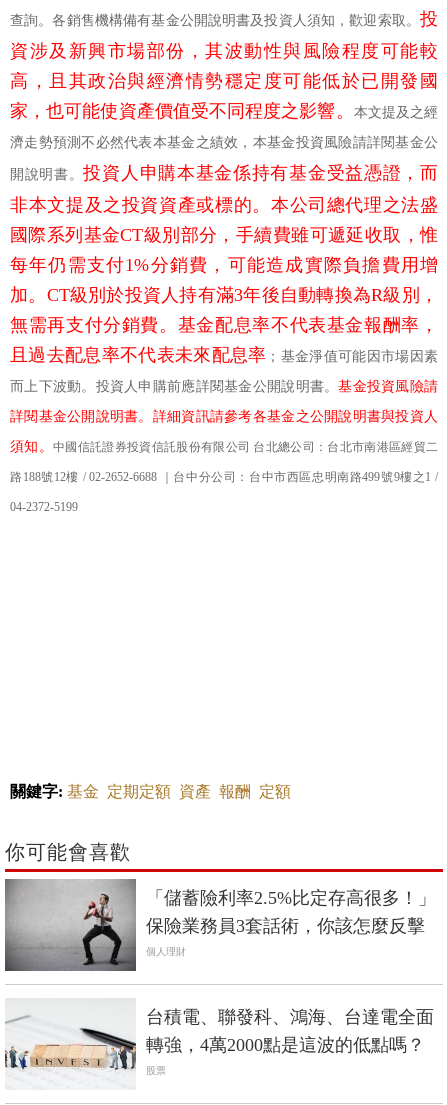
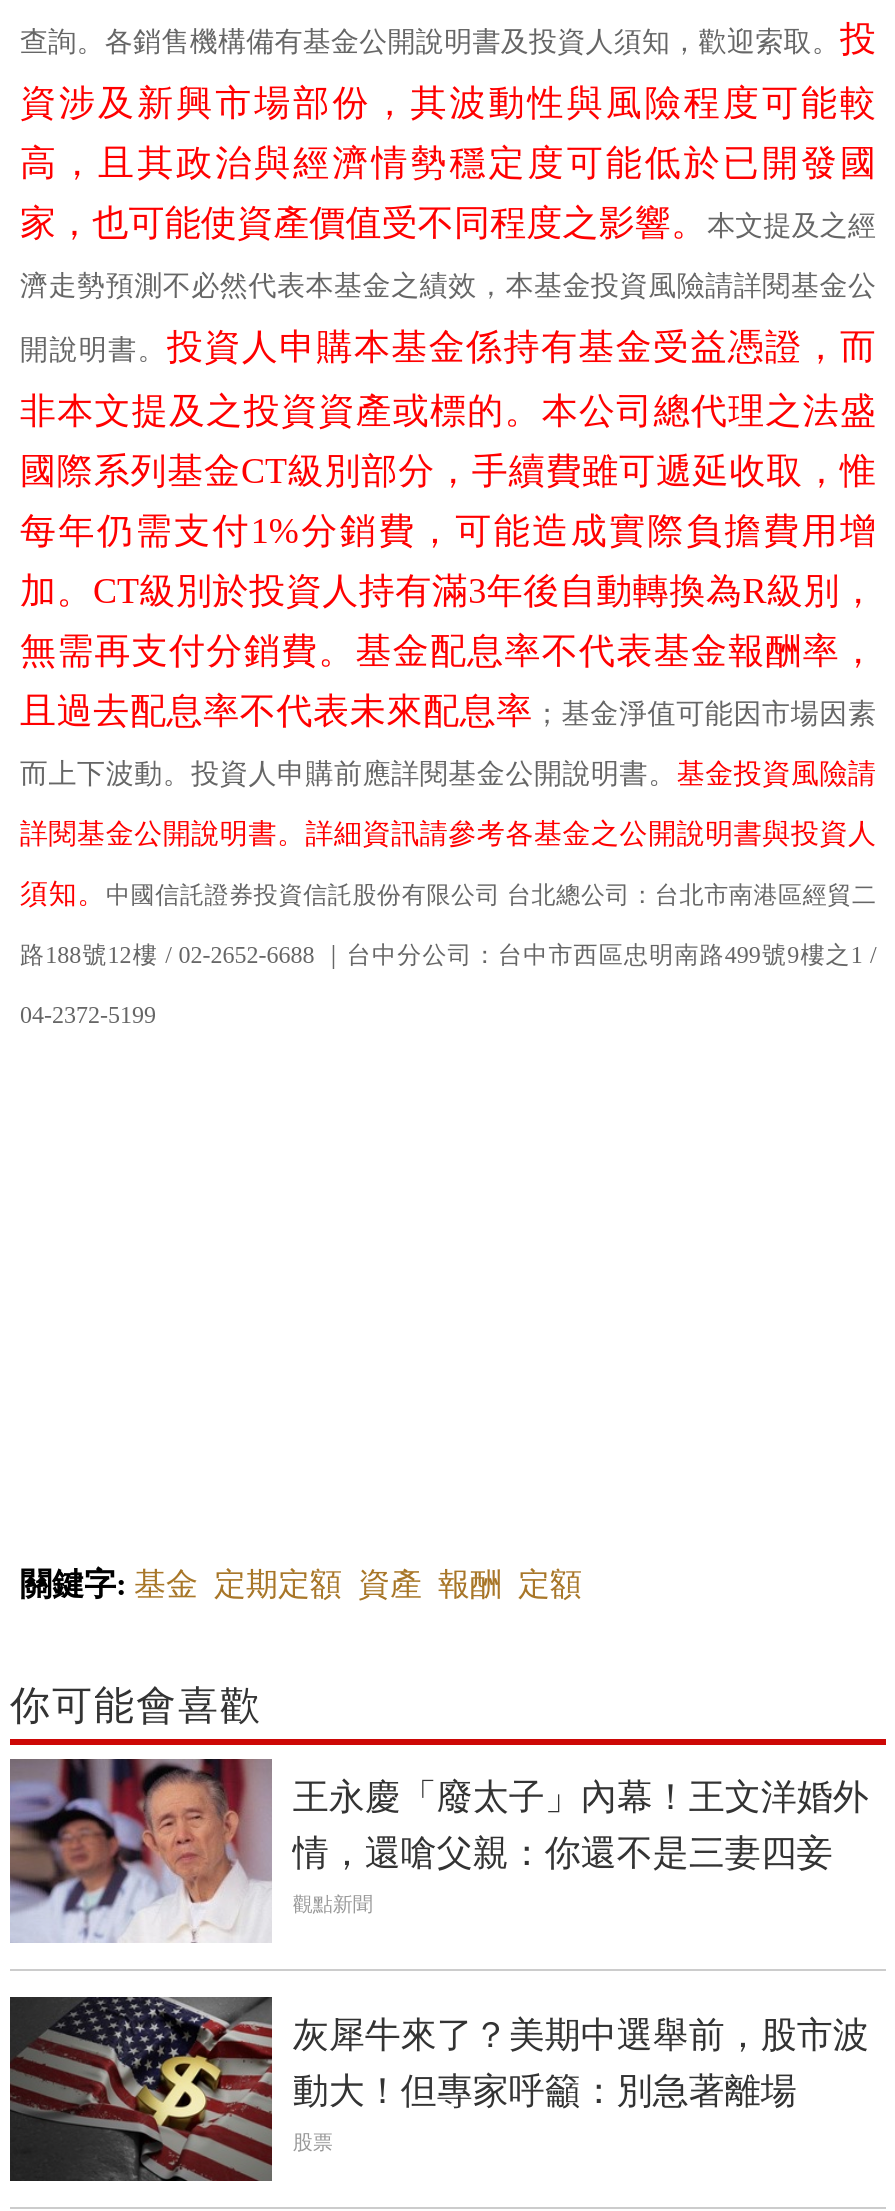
[4,879,436,972] [image] | 「儲蓄險利率2.5%比定存高很多！」 | 保險業務員3套話術，你該怎麼反擊 -> [10,1757,869,1943] [image] | 王永慶「廢太子」內幕！王文洋婚外 | 情，還嗆父親：你還不是三妻四妾
[146,946,186,957] 個人理財 -> [293,1893,373,1915] 觀點新聞
[4,998,434,1090] [image] | 台積電、聯發科、鴻海、台達電全面 | 轉強，4萬2000點是這波的低點嗎？ -> [8,1995,869,2183] [image] | 灰犀牛來了？美期中選舉前，股市波 | 動大！但專家呼籲：別急著離場

